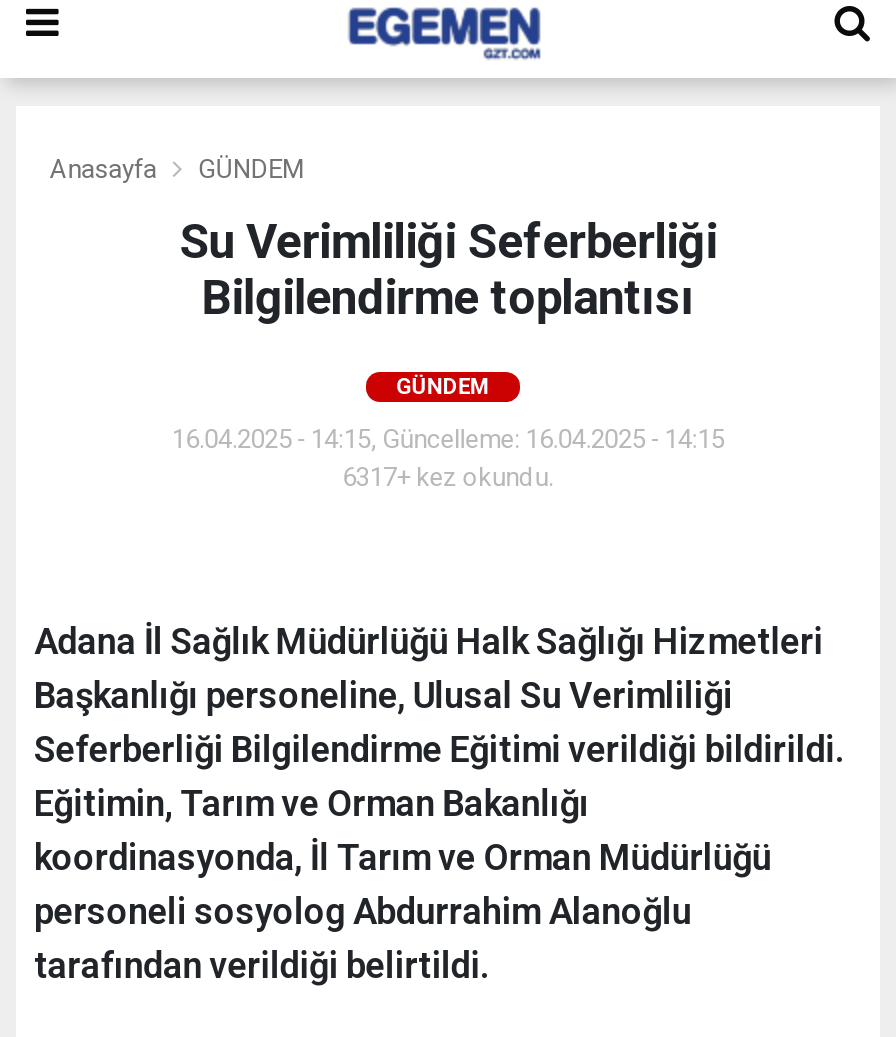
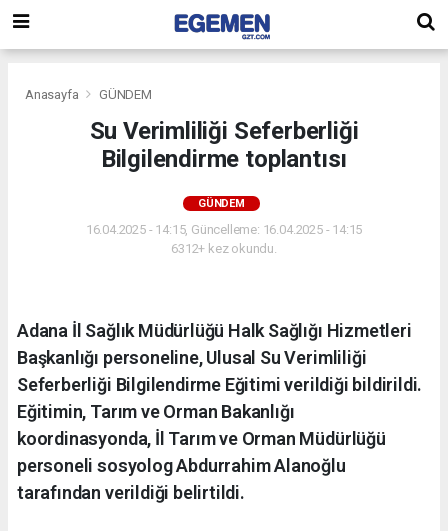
[342,462,554,492] 6317+ kez okundu. -> [171,241,277,256] 6312+ kez okundu.

